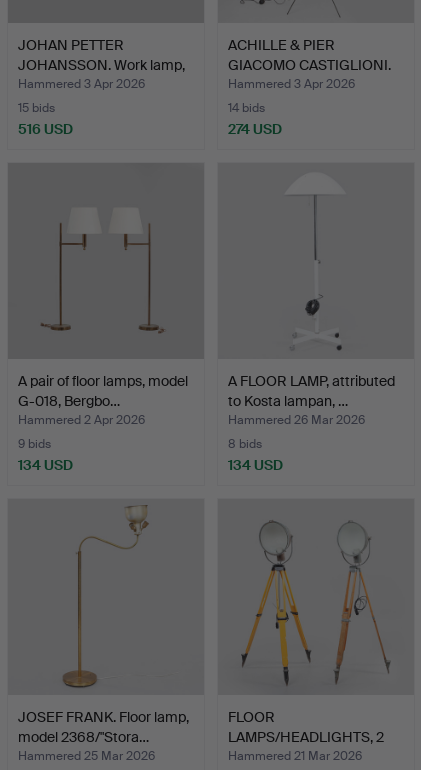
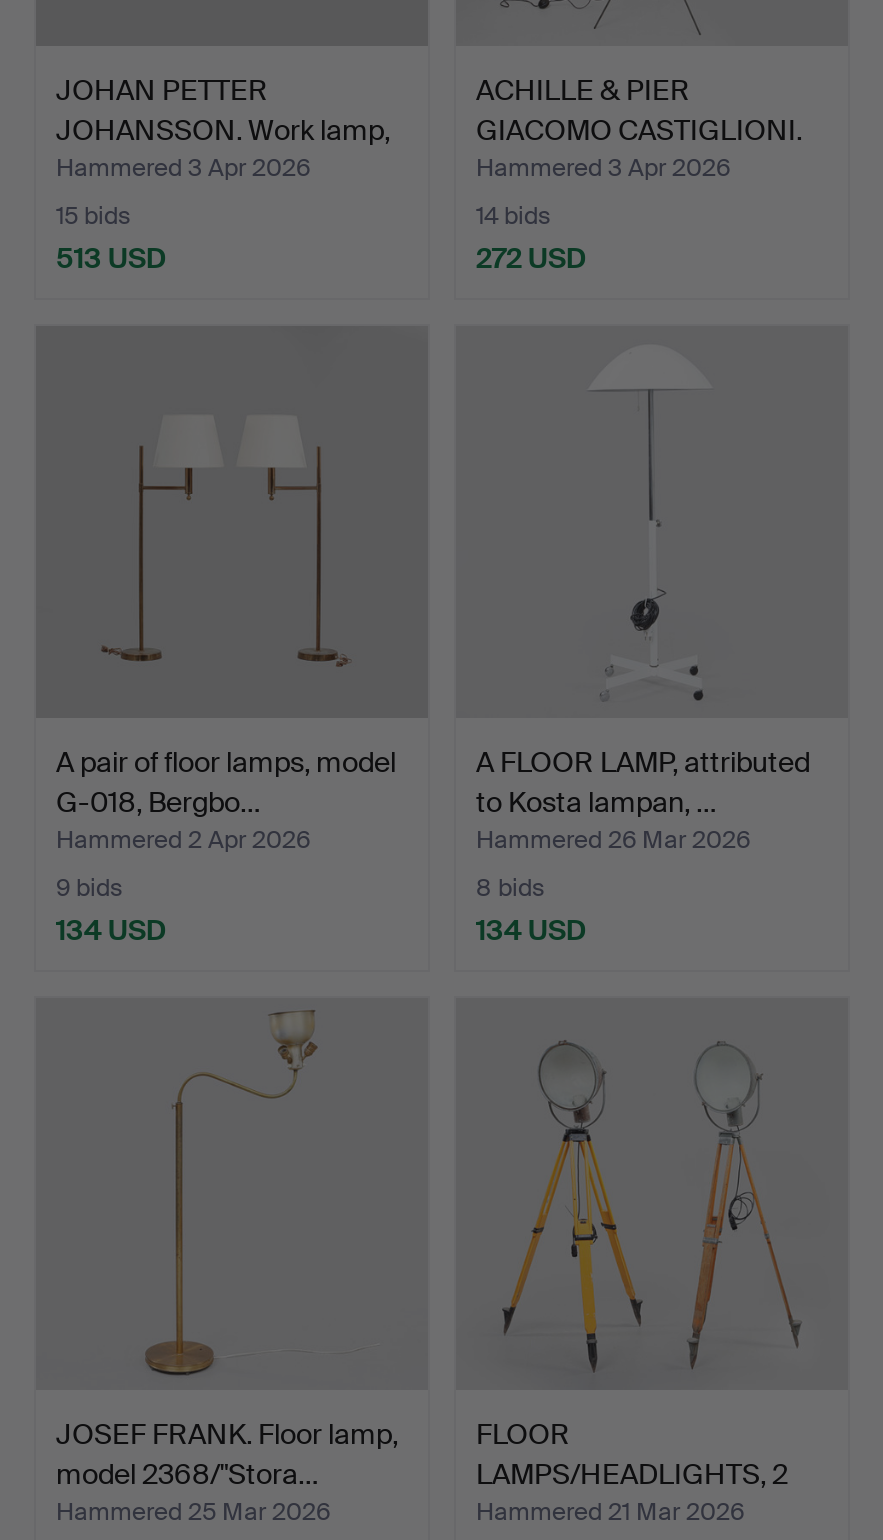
[18,120,73,138] 516 USD -> [56,240,166,276] 513 USD
[228,120,282,138] 274 USD -> [476,240,586,276] 272 USD

